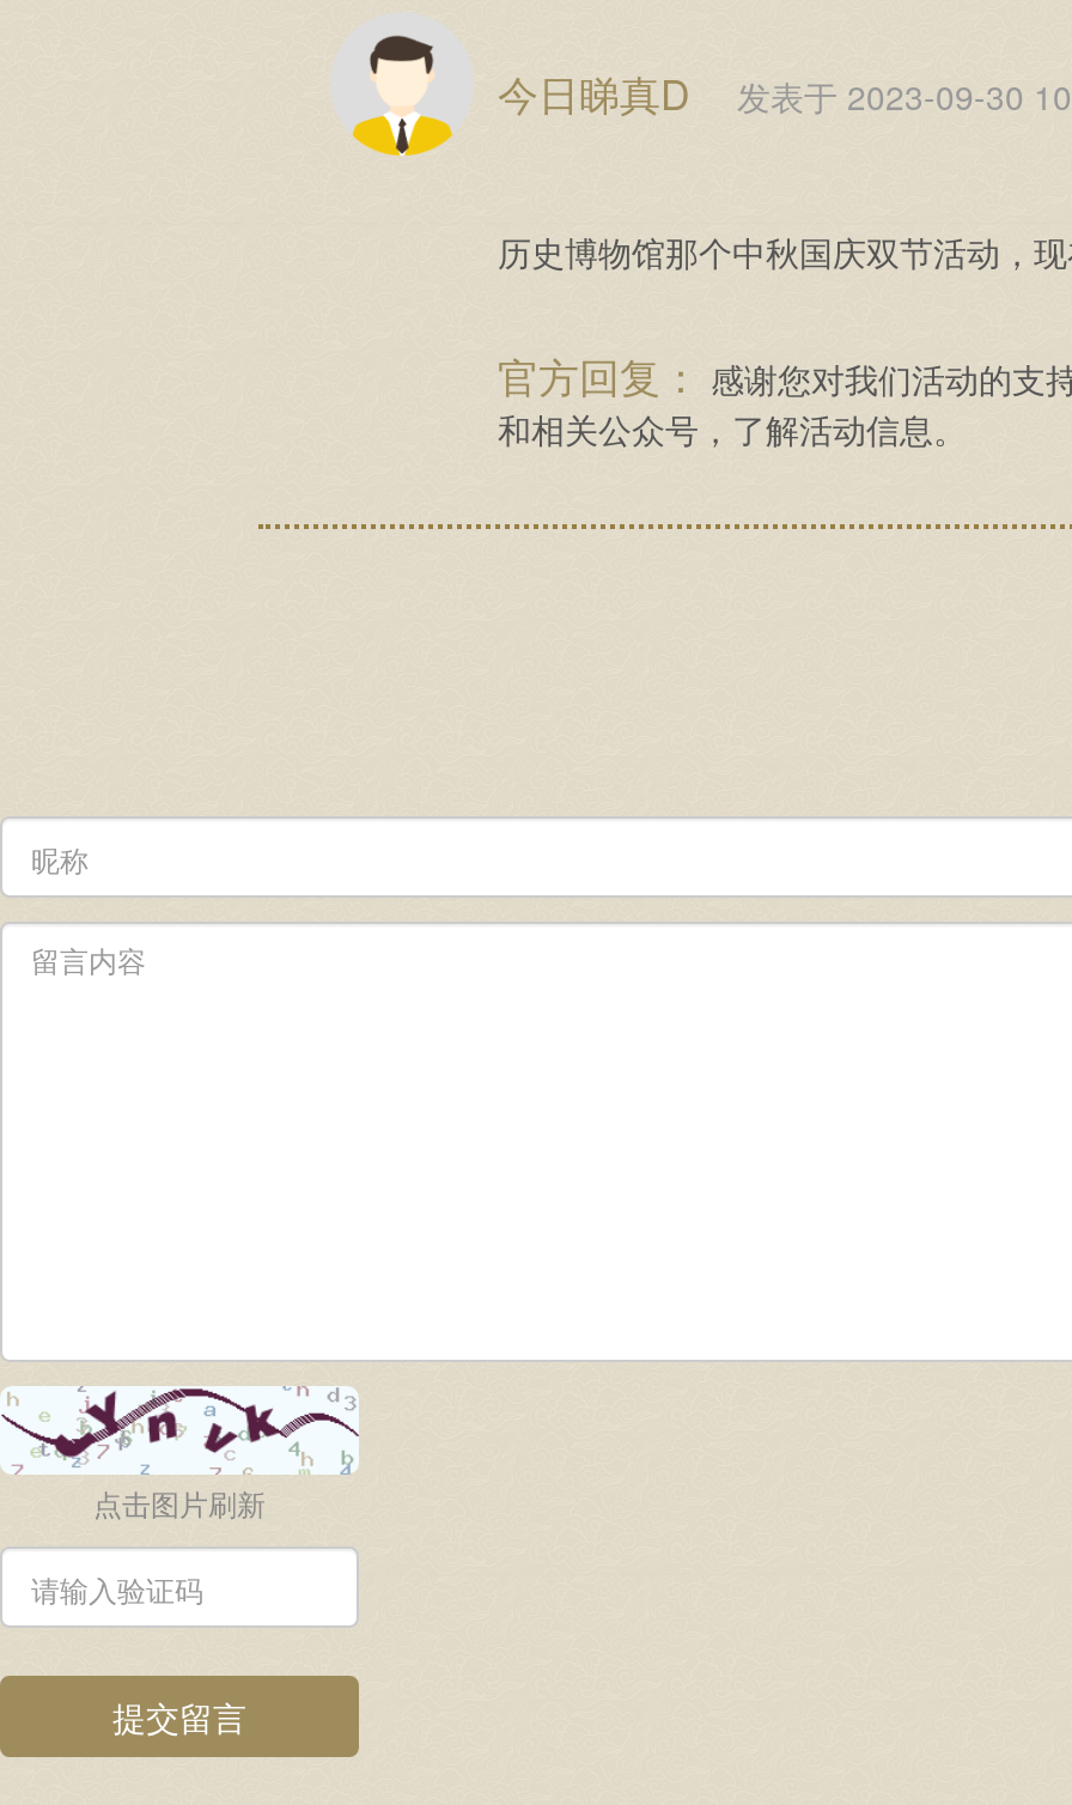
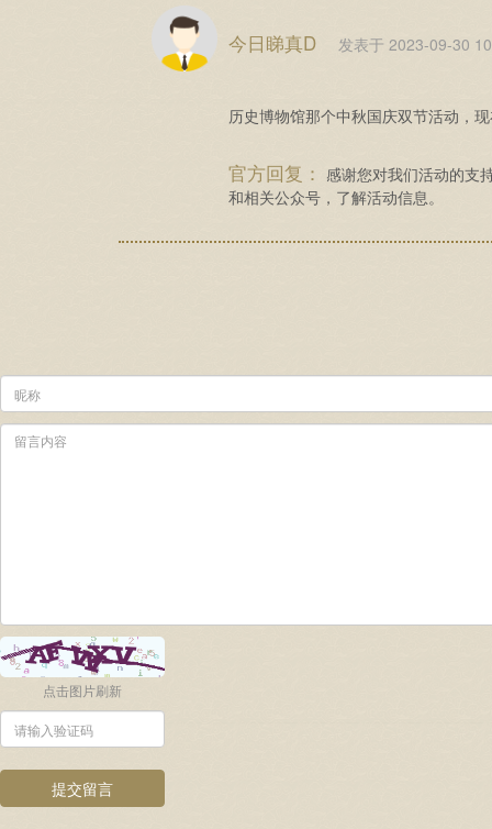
[7,1386,359,1475] [image] -> [3,637,166,677] [image]

